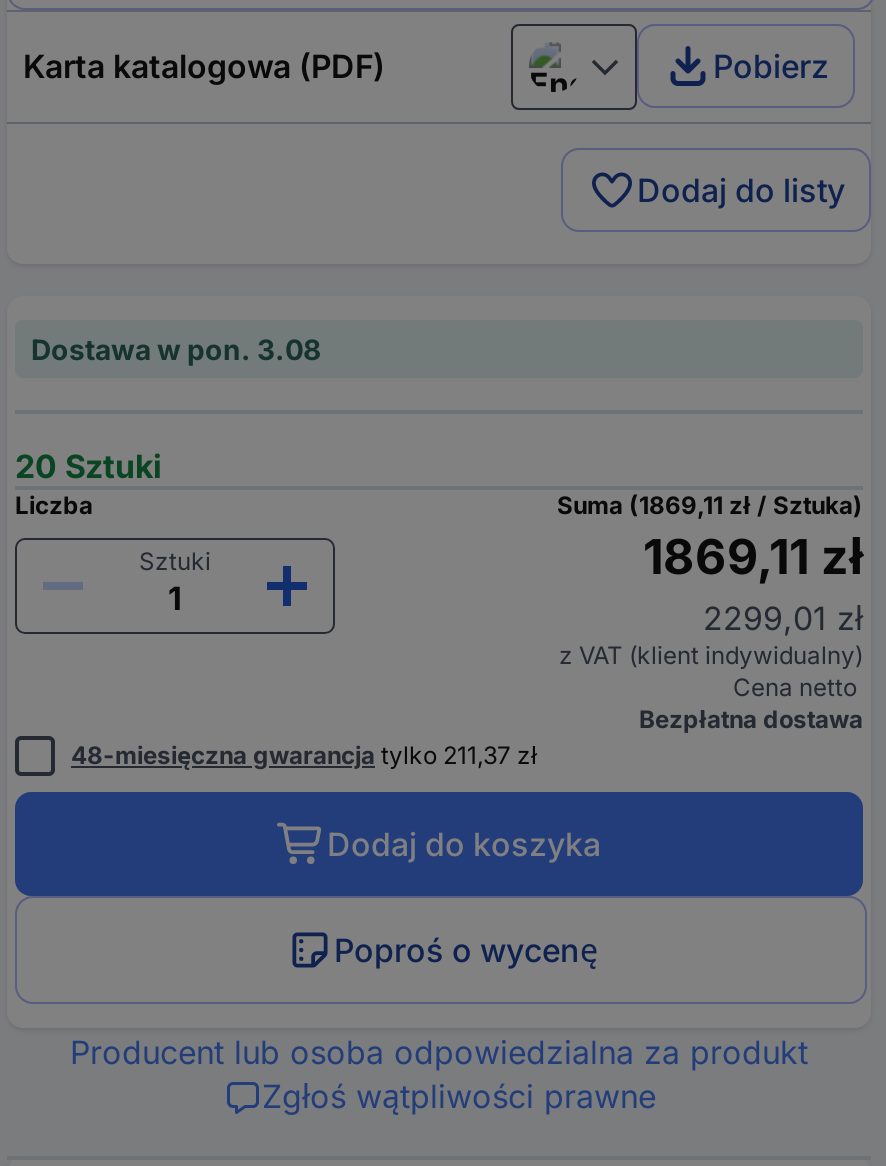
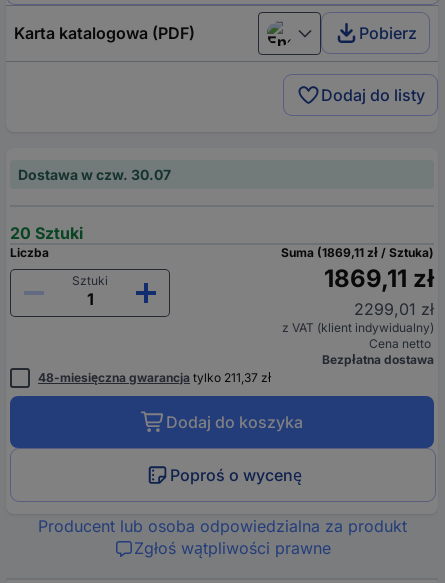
[31,331,321,365] Dostawa w pon. 3.08 -> [18,165,171,182] Dostawa w czw. 30.07

